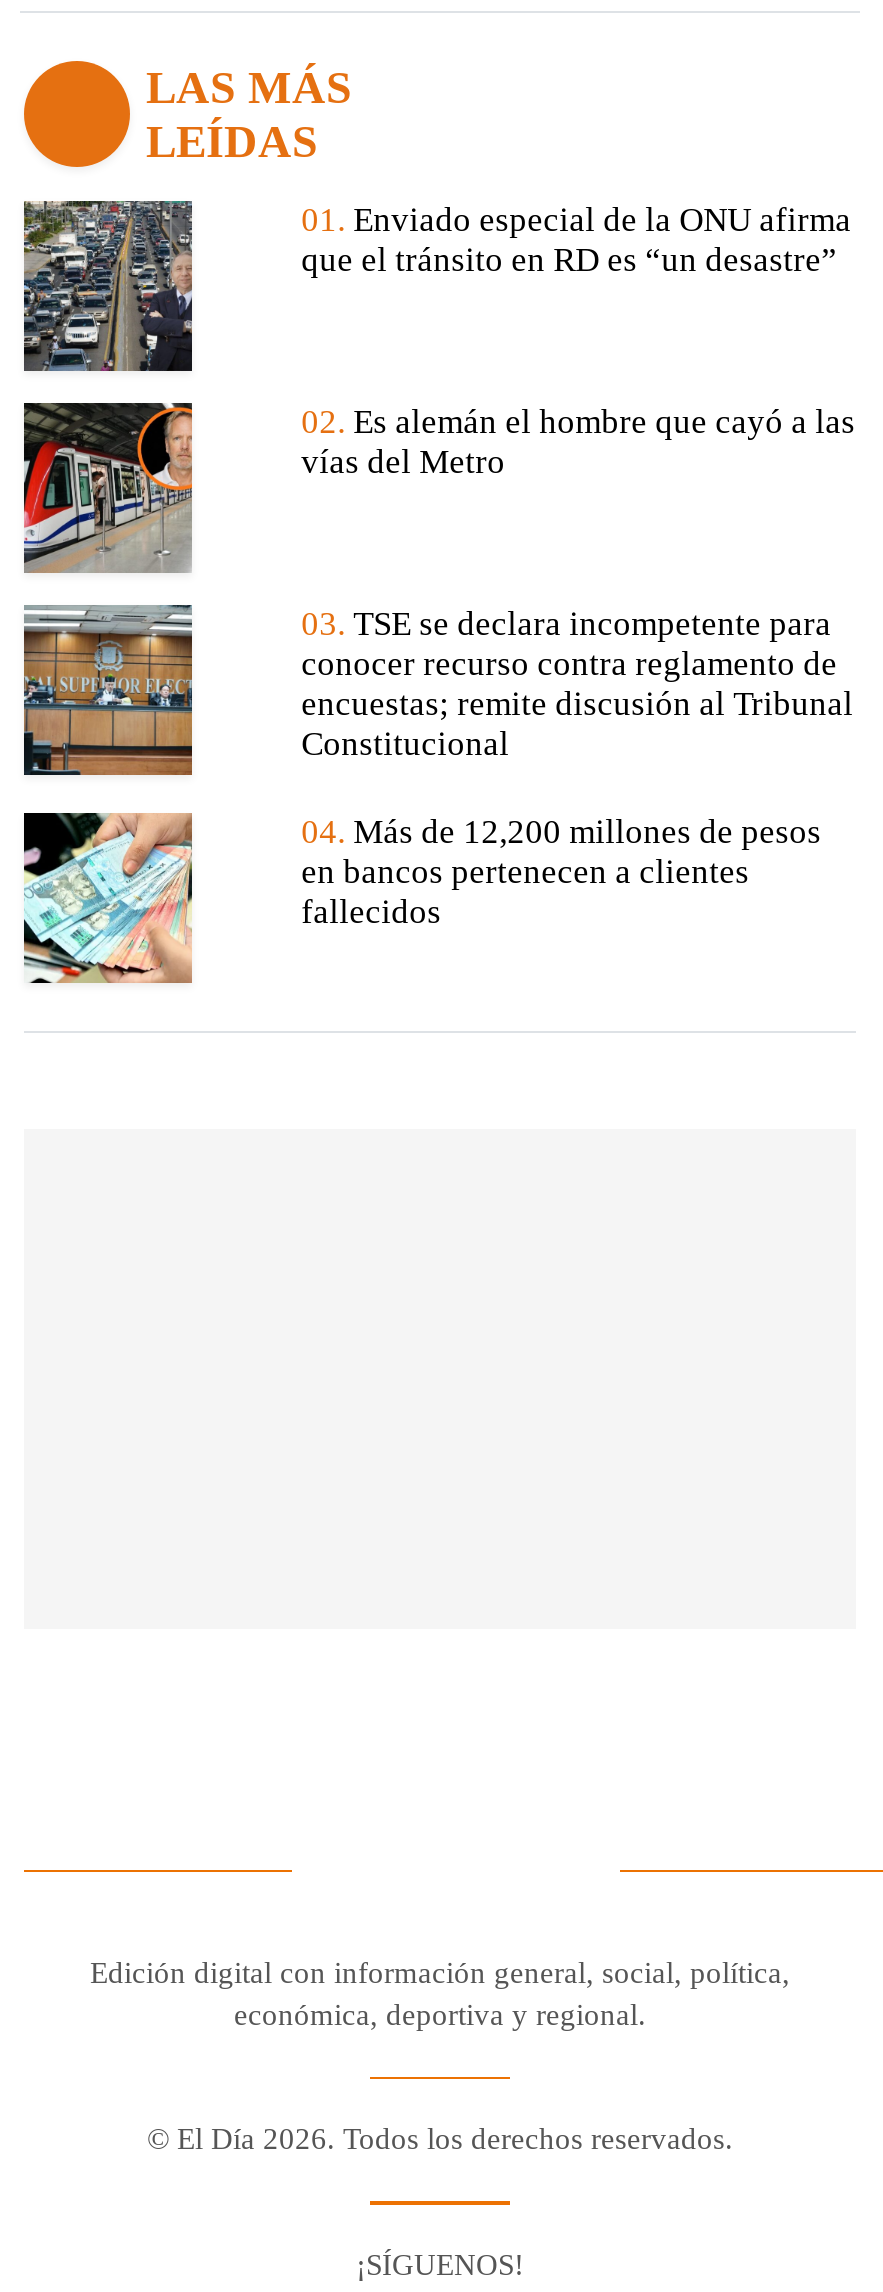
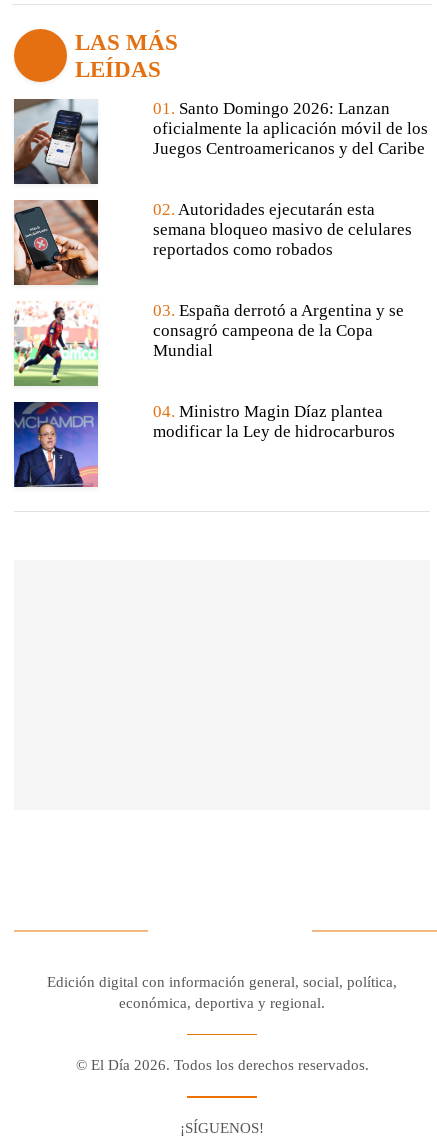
[22,199,194,373] [image] -> [14,99,98,185] [image]
[301,201,851,279] 01. Enviado especial de la ONU afirma | que el tránsito en RD es “un desastre” -> [153,99,428,158] 01. Santo Domingo 2026: Lanzan | oficialmente la aplicación móvil de los | Juegos Centroamericanos y del Caribe
[22,401,194,573] [image] -> [14,199,99,285] [image]
[301,403,855,481] 02. Es alemán el hombre que cayó a las | vías del Metro -> [153,200,412,259] 02. Autoridades ejecutarán esta | semana bloqueo masivo de celulares | reportados como robados
[22,603,194,777] [image] -> [13,301,99,387] [image]
[301,605,853,763] 03. TSE se declara incompetente para | conocer recurso contra reglamento de | encuestas; remite discusión al Tribunal | Constitucional -> [153,301,404,360] 03. España derrotó a Argentina y se | consagró campeona de la Copa | Mundial
[22,811,194,985] [image] -> [13,401,99,488] [image]
[301,813,821,931] 04. Más de 12,200 millones de pesos | en bancos pertenecen a clientes | fallecidos -> [153,402,395,441] 04. Ministro Magin Díaz plantea | modificar la Ley de hidrocarburos

